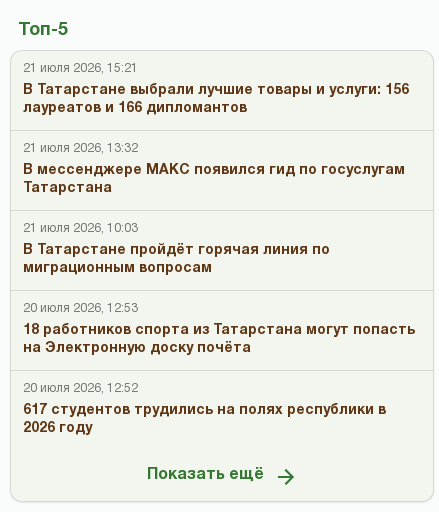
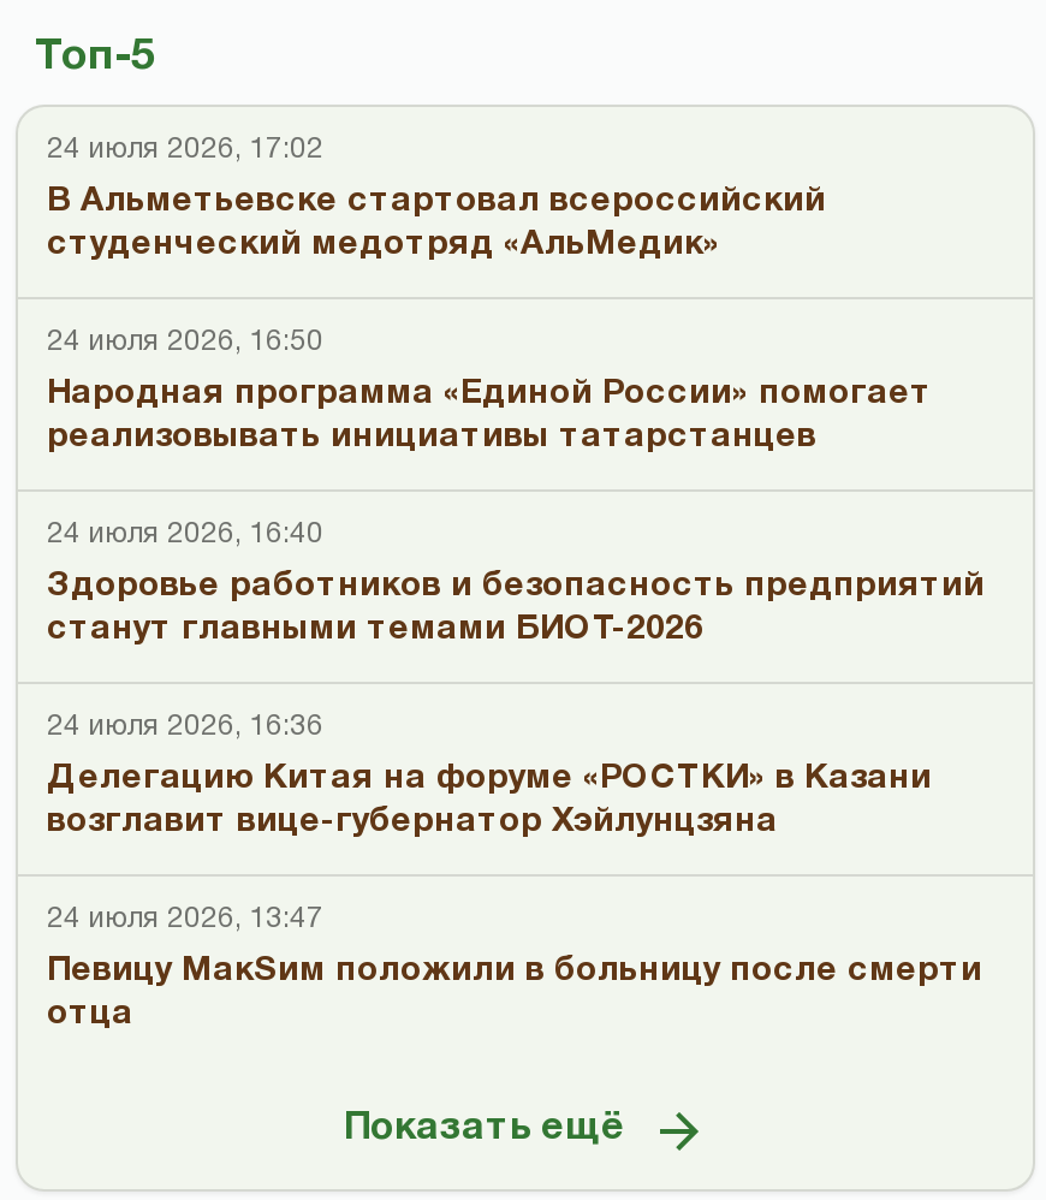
[23,63,138,74] 21 июля 2026, 15:21 -> [47,136,323,162] 24 июля 2026, 17:02
[23,84,409,115] В Татарстане выбрали лучшие товары и услуги: 156 | лауреатов и 166 дипломантов -> [47,186,826,261] В Альметьевске стартовал всероссийский | студенческий медотряд «АльМедик»
[23,143,138,154] 21 июля 2026, 13:32 -> [47,328,323,354] 24 июля 2026, 16:50
[23,164,405,195] В мессенджере МАКС появился гид по госуслугам | Татарстана -> [47,379,932,453] Народная программа «Единой России» помогает | реализовывать инициативы татарстанцев
[23,223,138,234] 21 июля 2026, 10:03 -> [47,520,323,547] 24 июля 2026, 16:40
[23,244,330,275] В Татарстане пройдёт горячая линия по | миграционным вопросам -> [47,571,985,645] Здоровье работников и безопасность предприятий | станут главными темами БИОТ-2026
[23,303,138,314] 20 июля 2026, 12:53 -> [47,713,323,739] 24 июля 2026, 16:36
[23,324,415,355] 18 работников спорта из Татарстана могут попасть | на Электронную доску почёта -> [47,763,932,838] Делегацию Китая на форуме «РОСТКИ» в Казани | возглавит вице-губернатор Хэйлунцзяна
[23,383,138,394] 20 июля 2026, 12:52 -> [47,905,323,932] 24 июля 2026, 13:47
[23,404,386,435] 617 студентов трудились на полях республики в | 2026 году -> [47,956,982,1030] Певицу МакSим положили в больницу после смерти | отца

